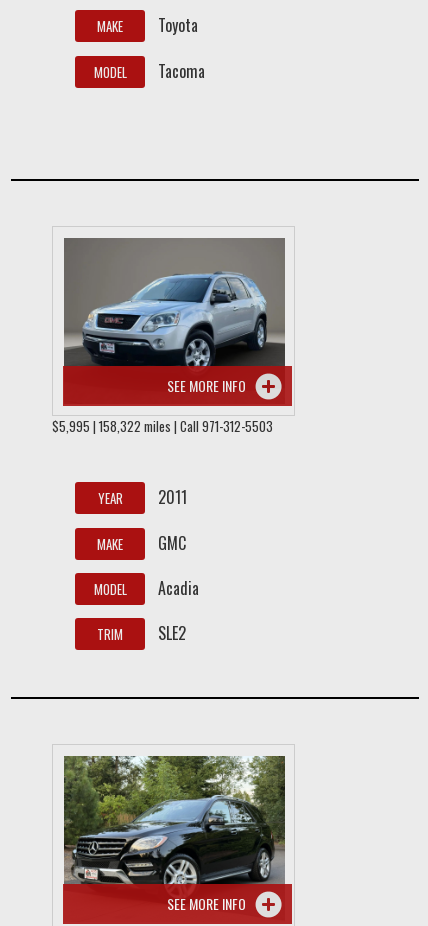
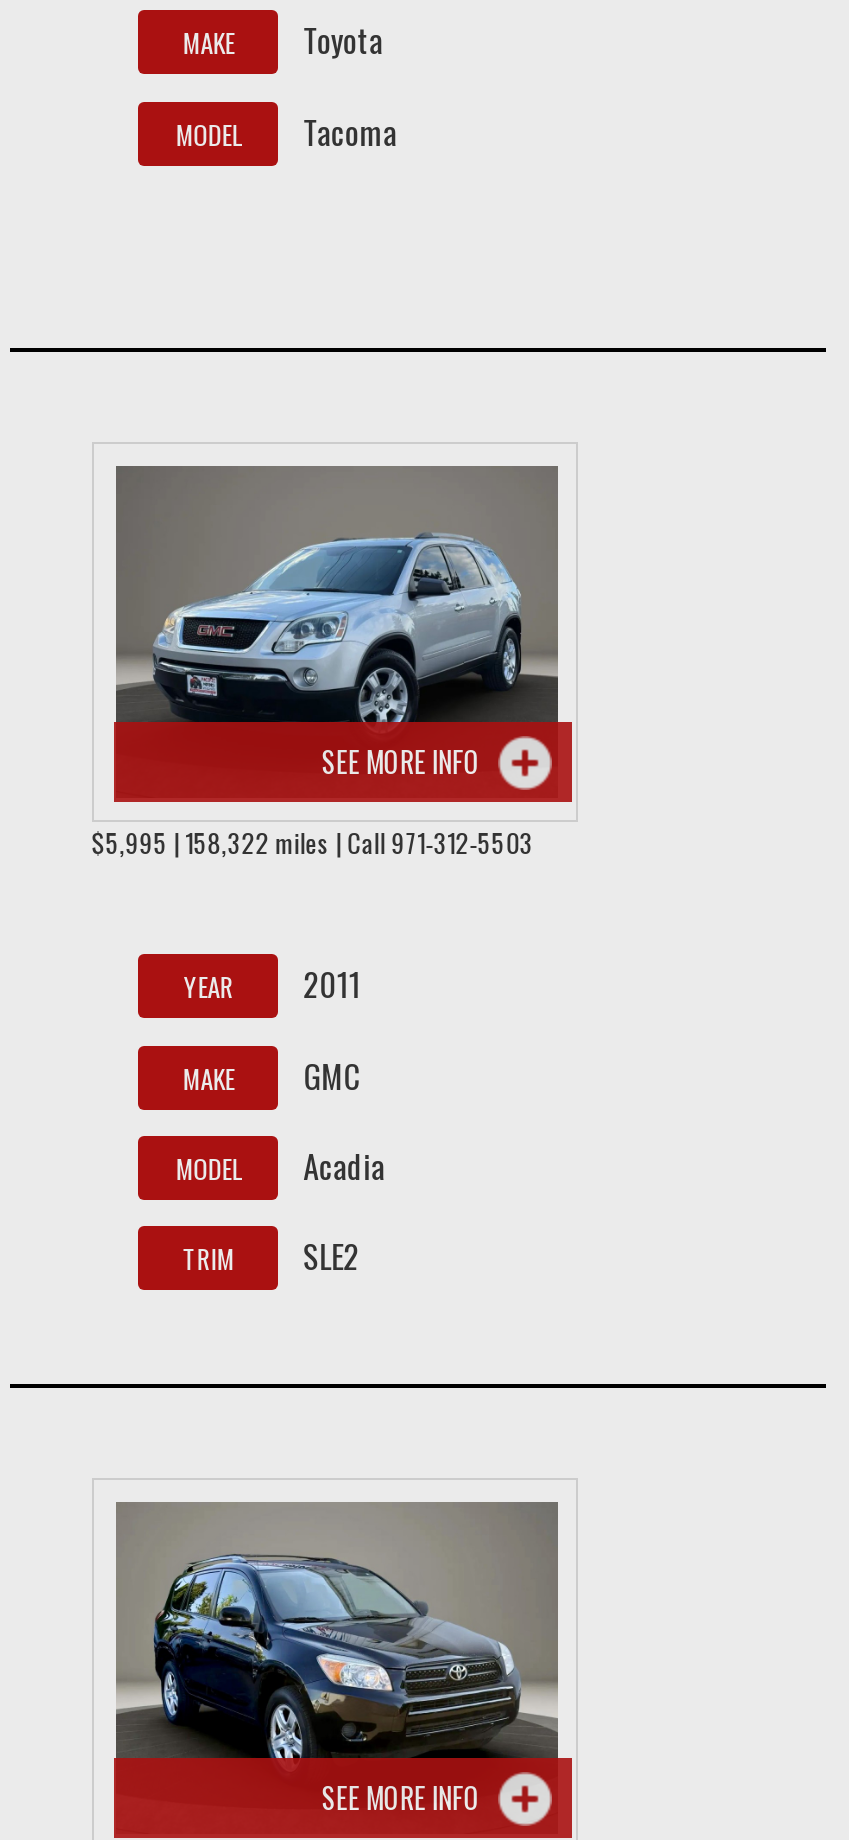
[64,756,285,885] [image] -> [116,1500,558,1760] [image]

